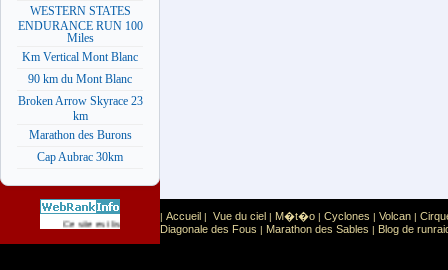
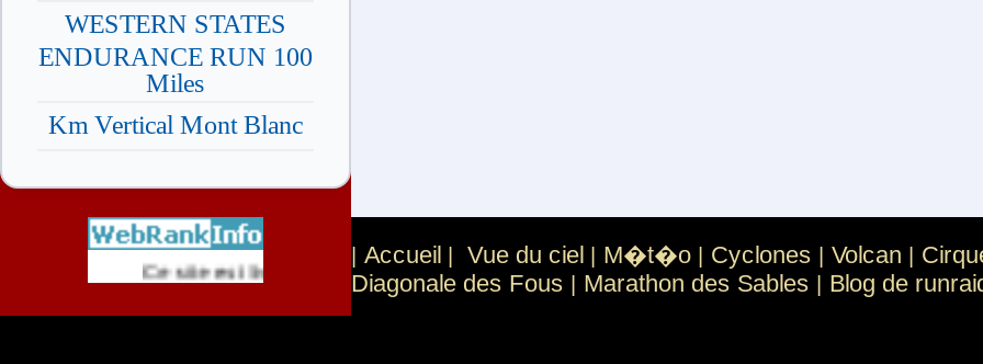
[17,72,142,164] 90 km du Mont Blanc | Broken Arrow Skyrace 23 | km | Marathon des Burons | Cap Aubrac 30km -> none

